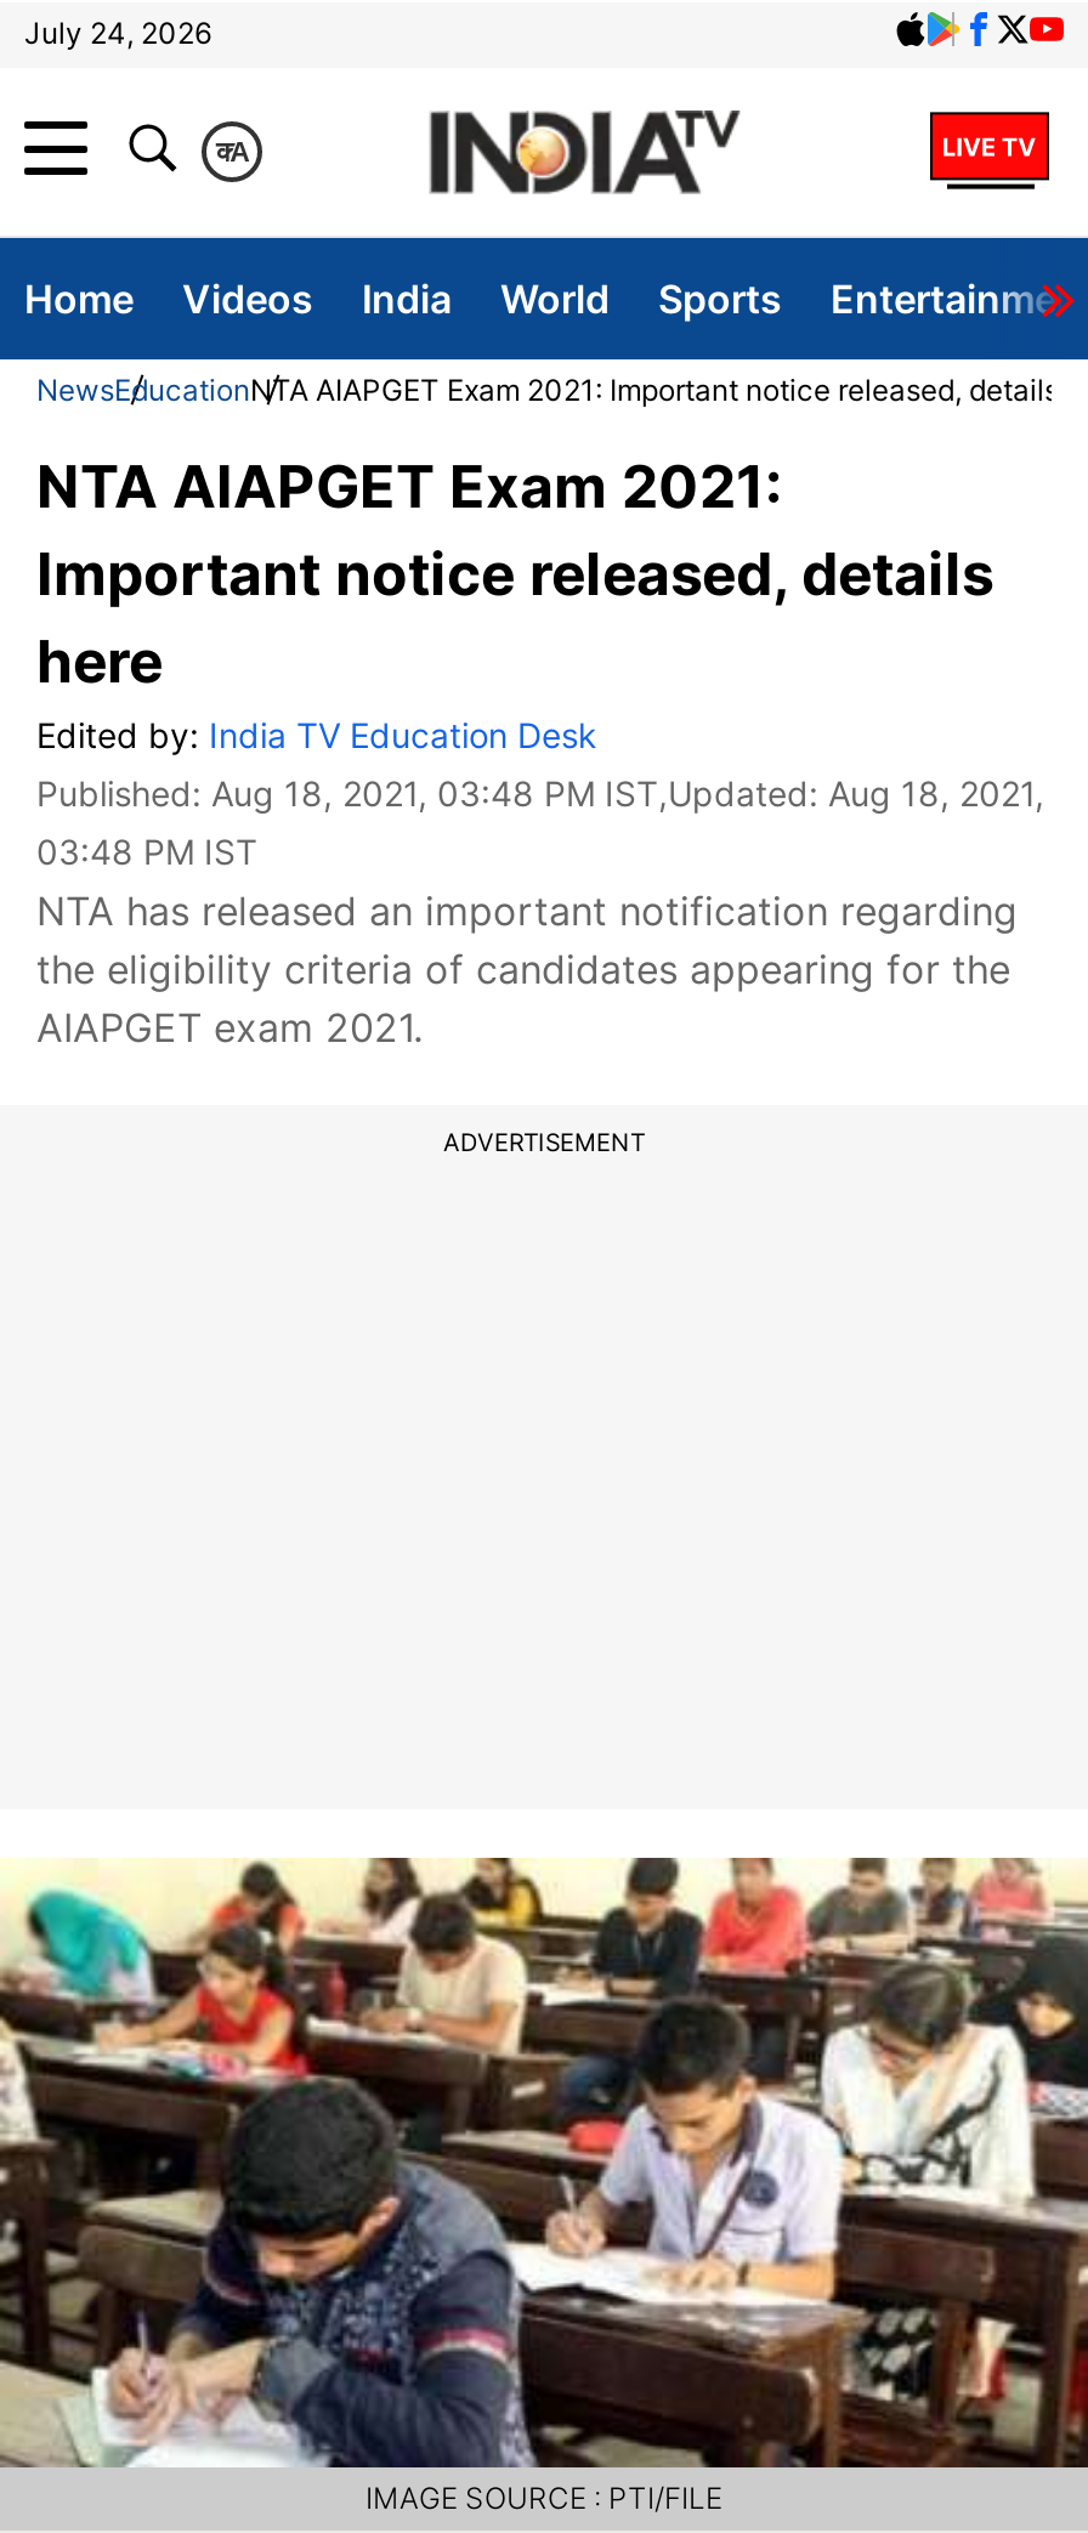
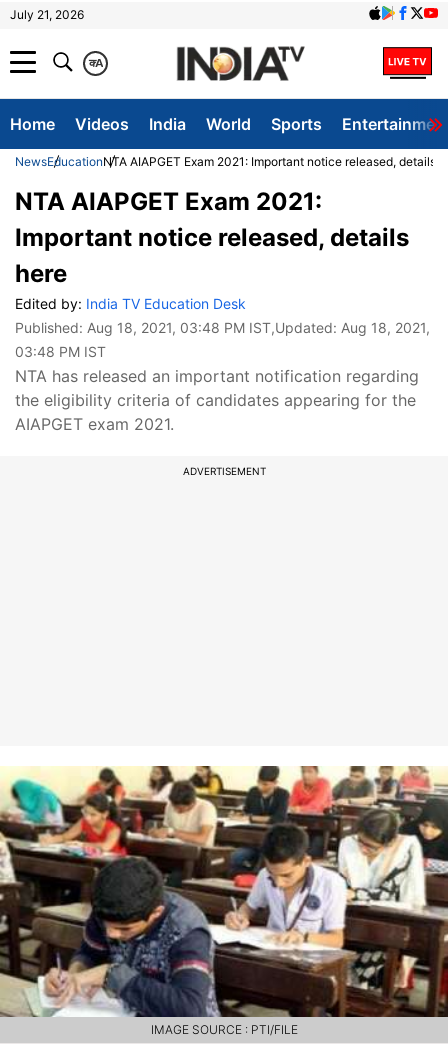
[24,15,211,51] July 24, 2026 -> [10,7,84,22] July 21, 2026

